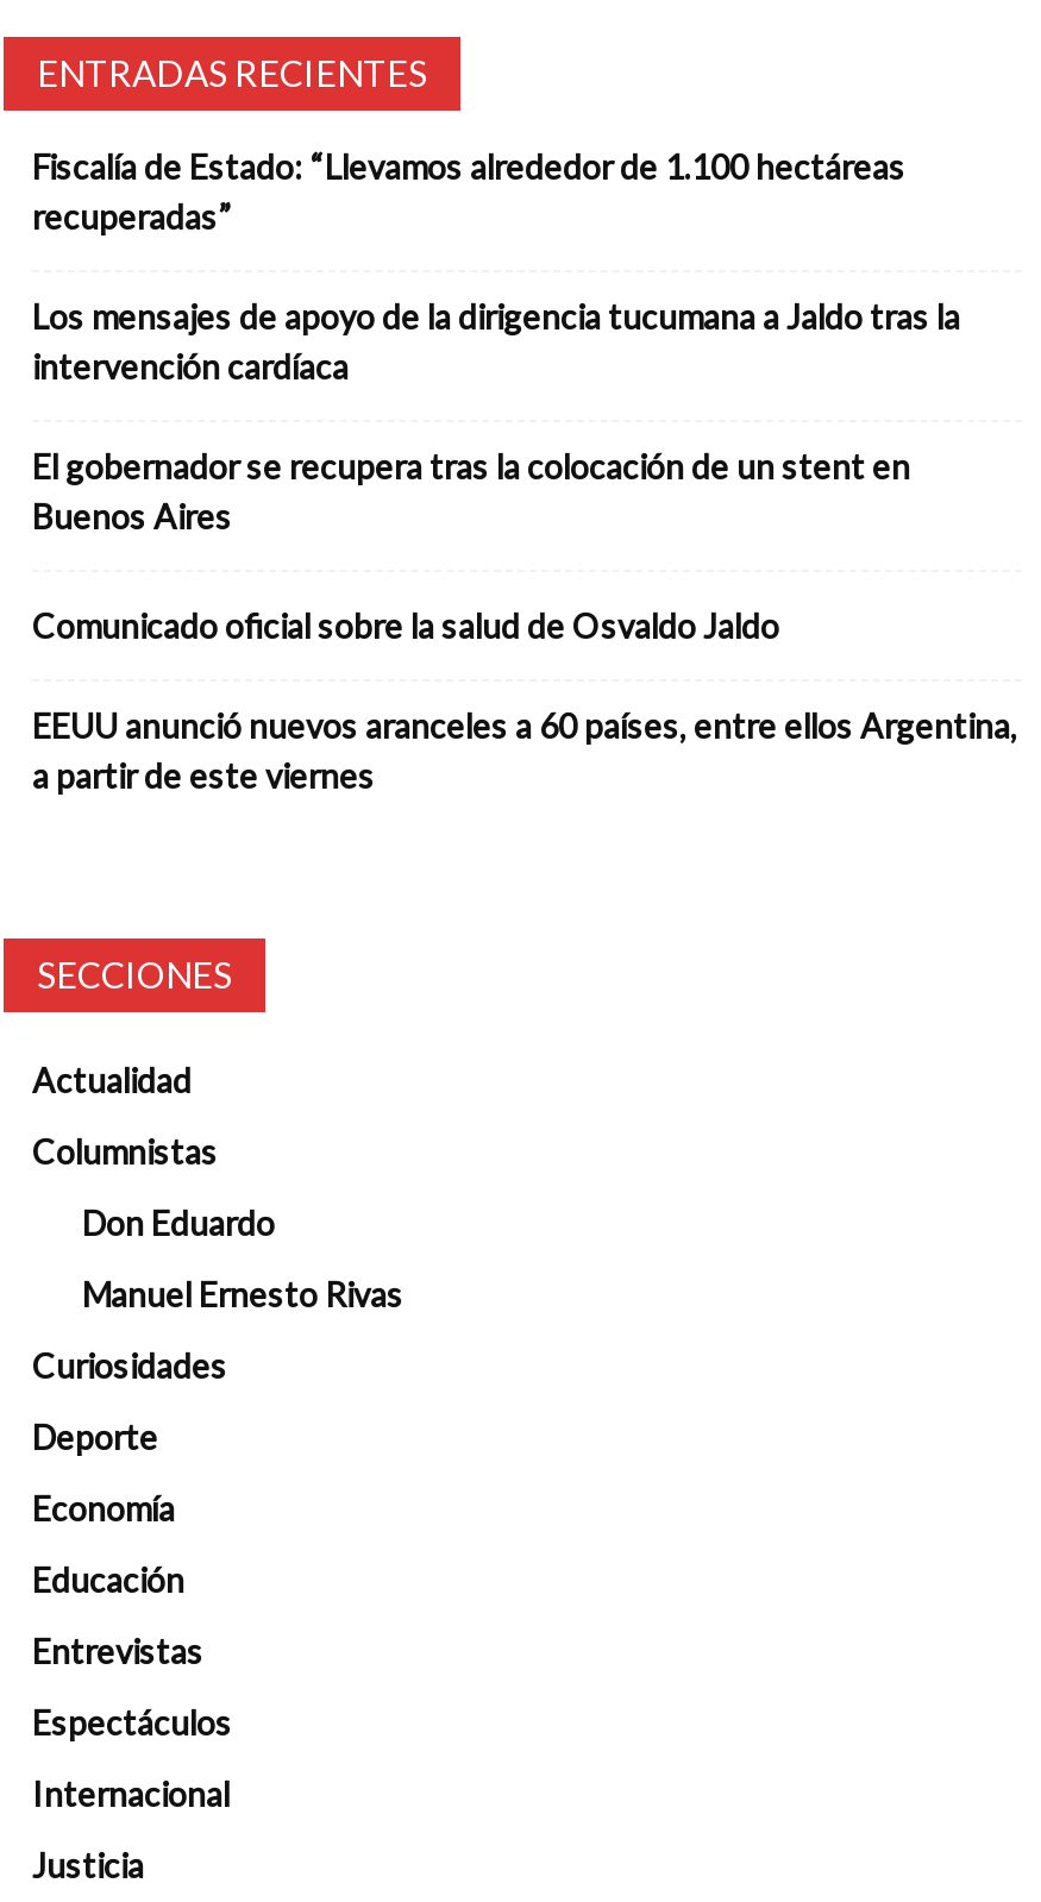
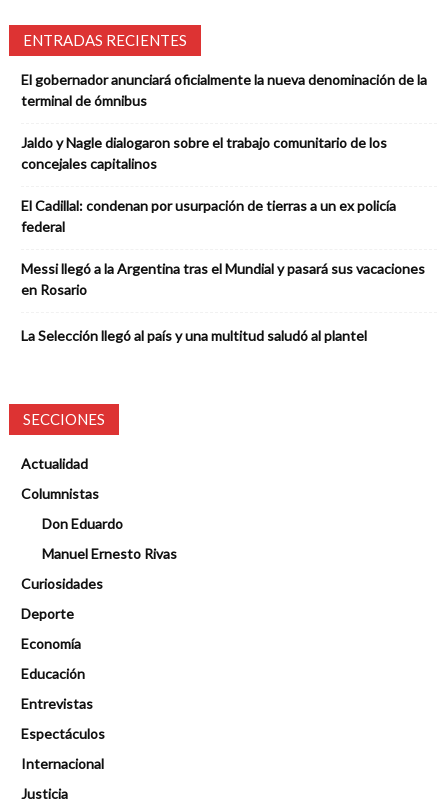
[32,147,905,237] Fiscalía de Estado: “Llevamos alrededor de 1.100 hectáreas | recuperadas” -> [21,71,427,109] El gobernador anunciará oficialmente la nueva denominación de la | terminal de ómnibus
[32,296,960,387] Los mensajes de apoyo de la dirigencia tucumana a Jaldo tras la | intervención cardíaca -> [21,134,387,172] Jaldo y Nagle dialogaron sobre el trabajo comunitario de los | concejales capitalinos
[32,446,910,537] El gobernador se recupera tras la colocación de un stent en | Buenos Aires -> [21,197,396,235] El Cadillal: condenan por usurpación de tierras a un ex policía | federal
[32,606,779,646] Comunicado oficial sobre la salud de Osvaldo Jaldo -> [21,260,425,298] Messi llegó a la Argentina tras el Mundial y pasará sus vacaciones | en Rosario
[32,706,1017,796] EEUU anunció nuevos aranceles a 60 países, entre ellos Argentina, | a partir de este viernes -> [21,327,367,344] La Selección llegó al país y una multitud saludó al plantel

